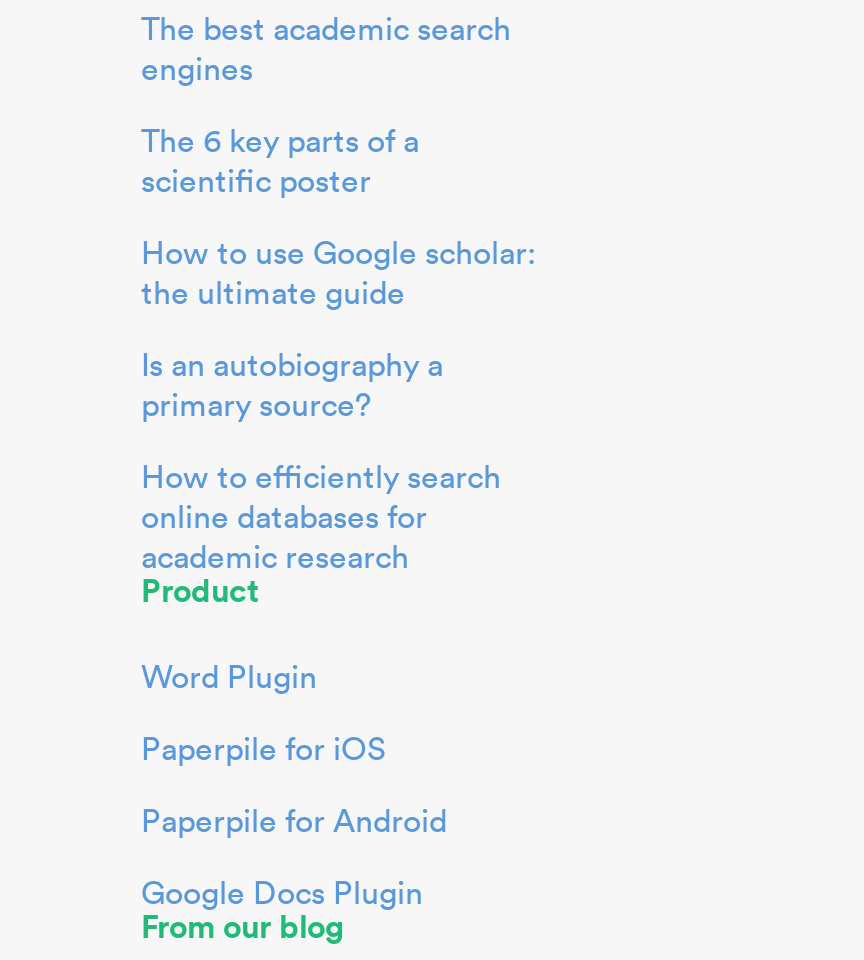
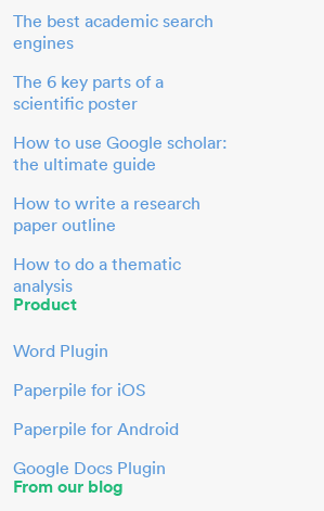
[141,344,443,424] Is an autobiography a | primary source? -> [13,192,200,235] How to write a research | paper outline
[141,456,501,576] How to efficiently search | online databases for | academic research -> [13,253,181,296] How to do a thematic | analysis

